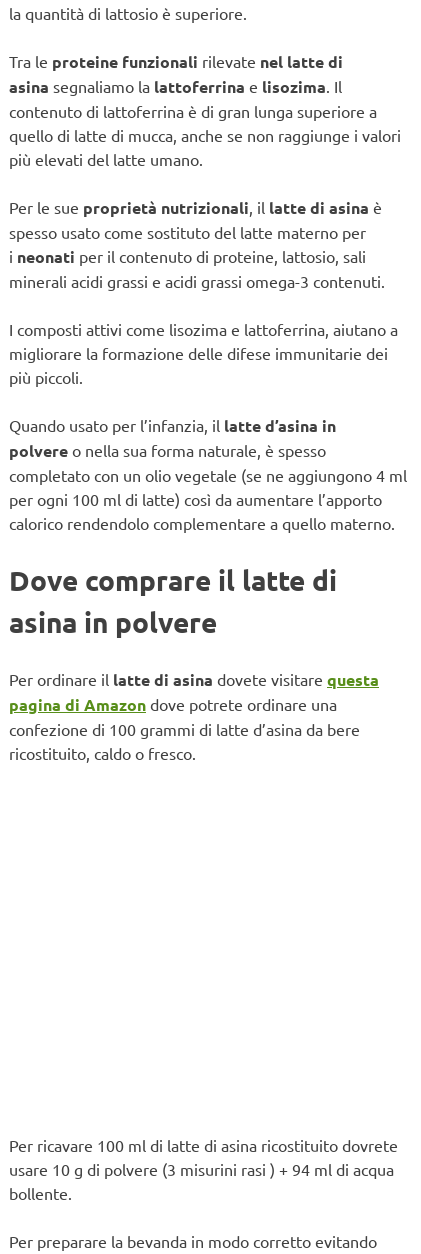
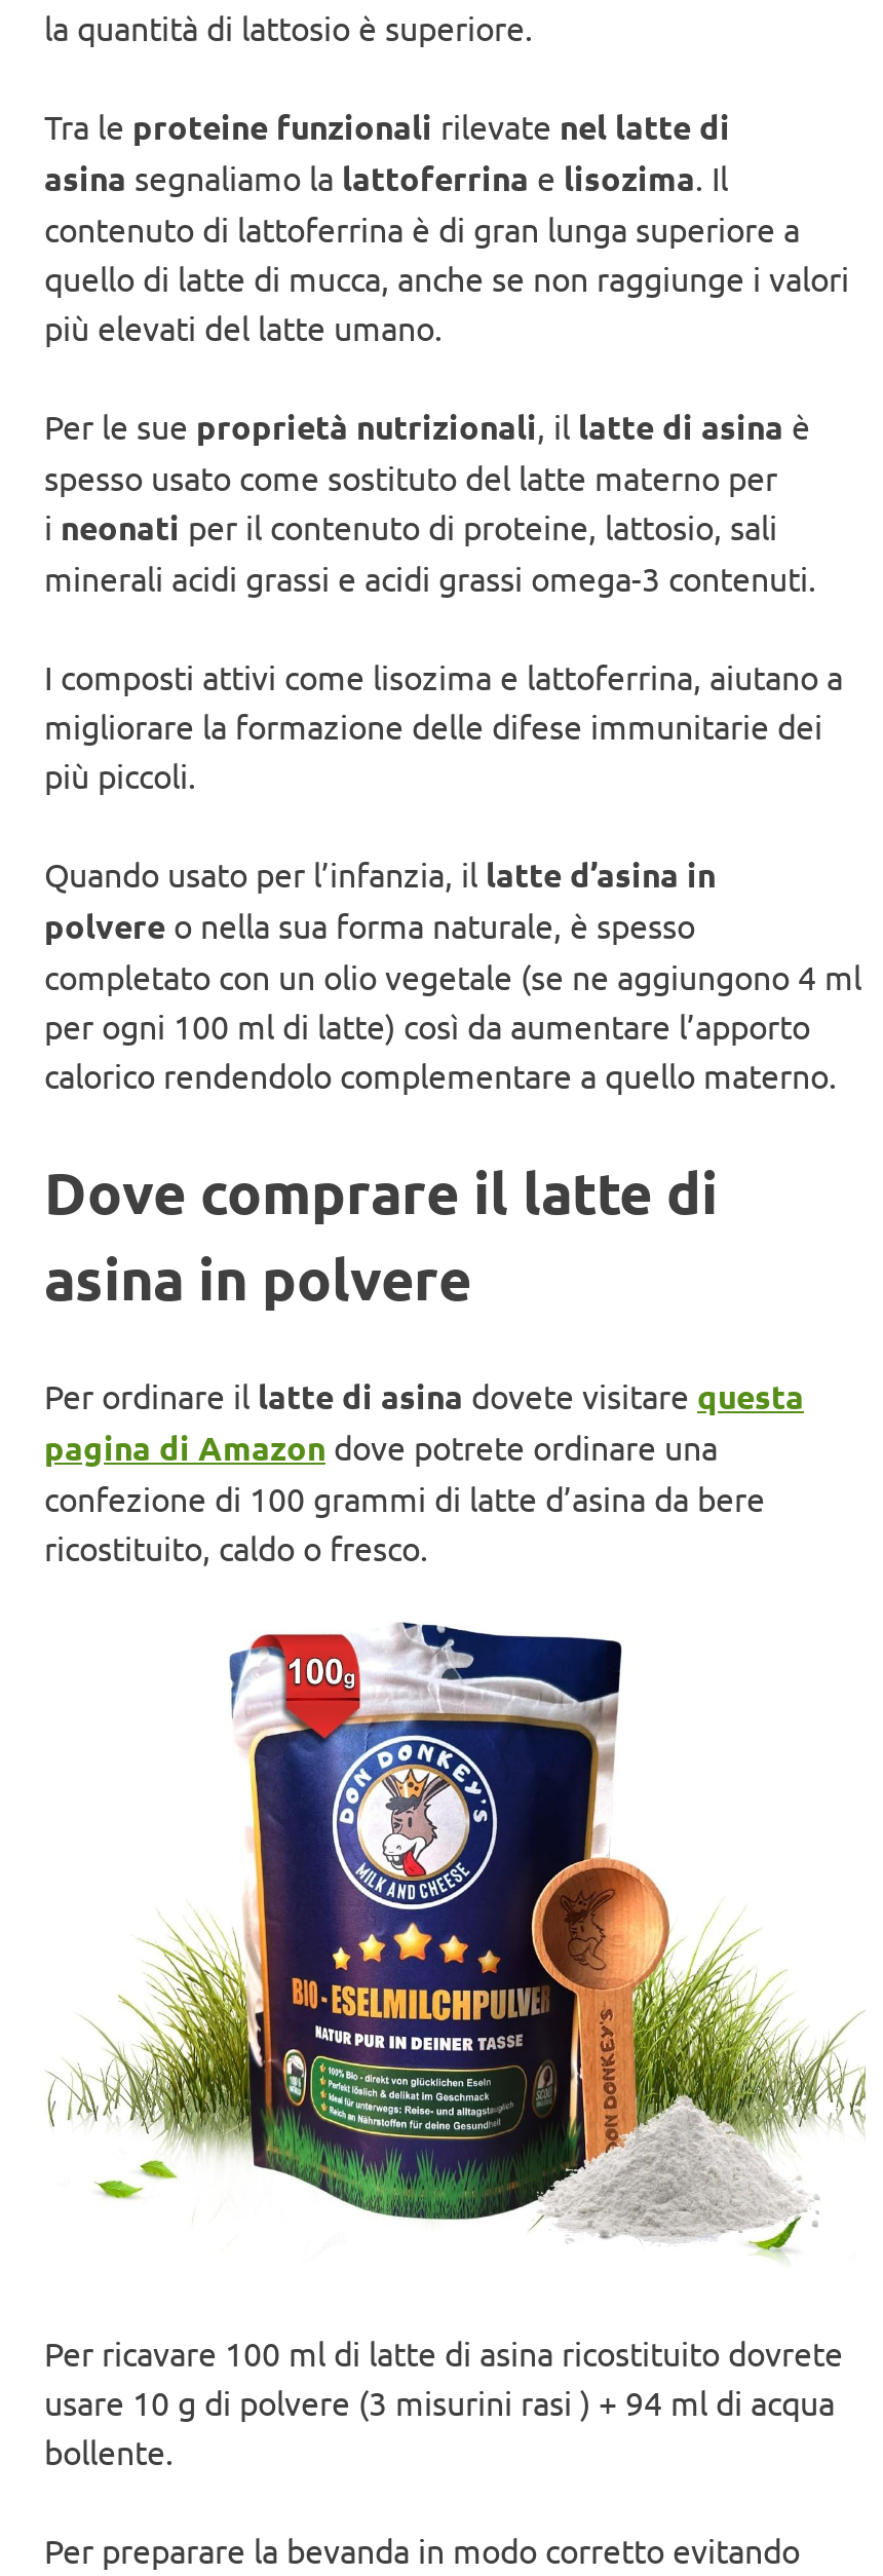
none -> [46,1621,868,2260] [image]

